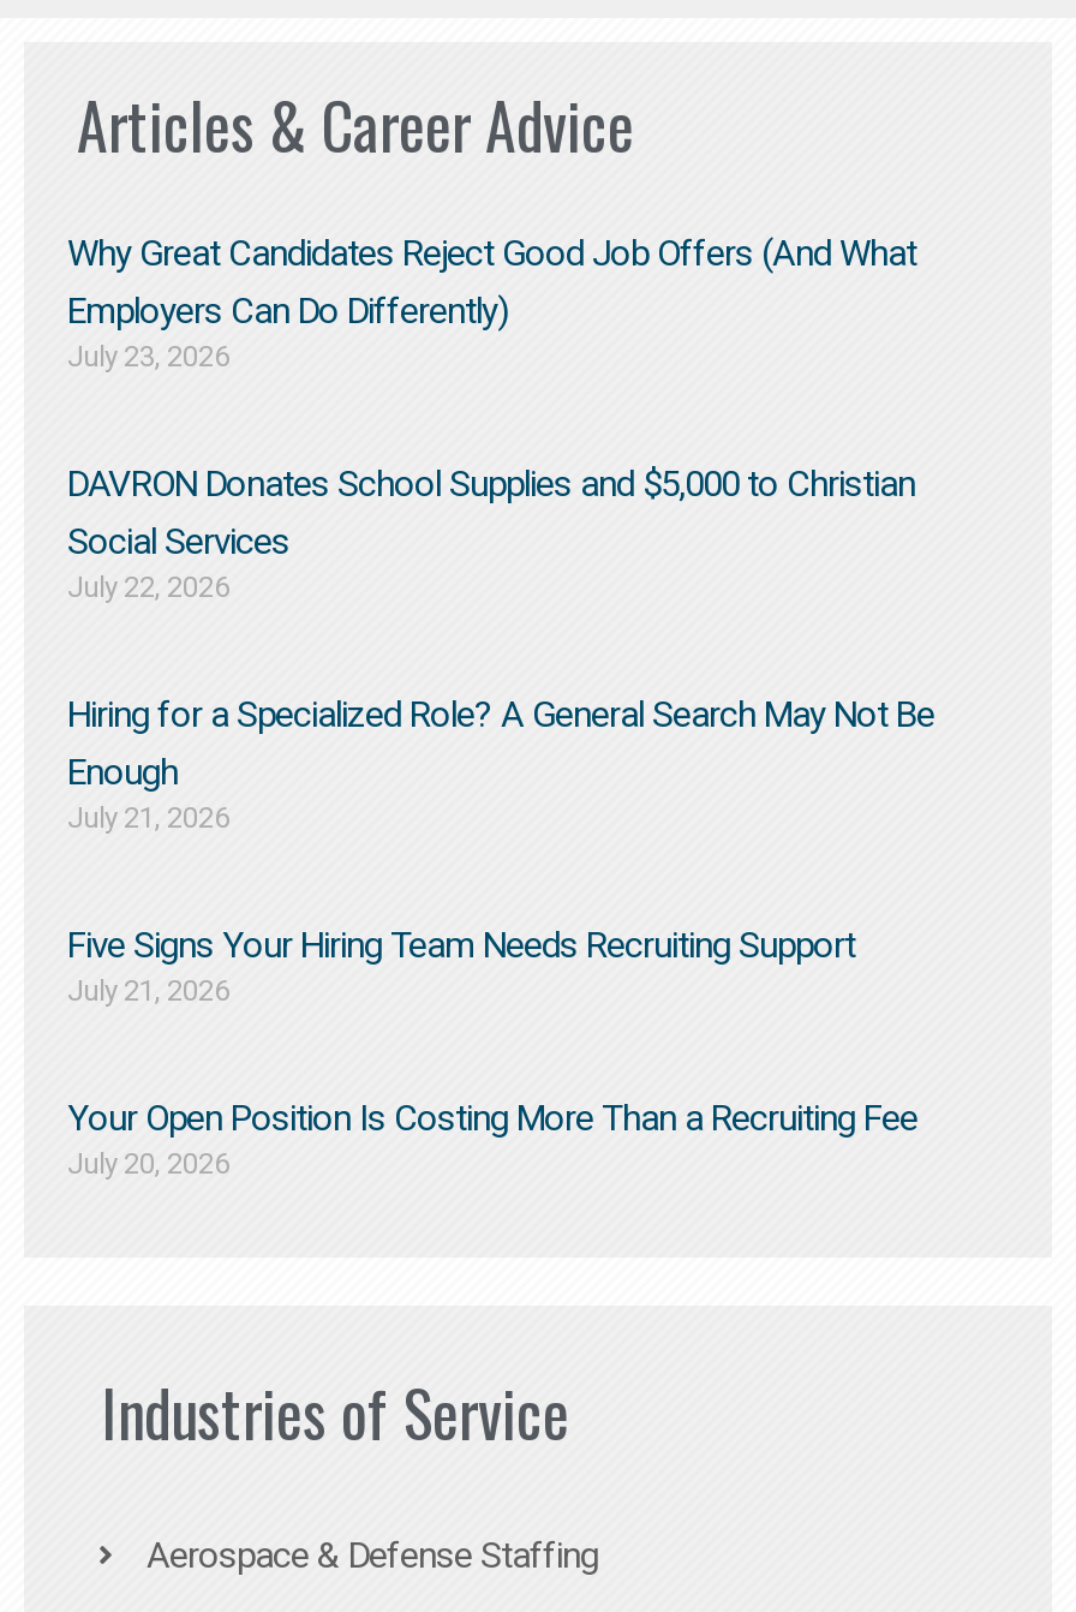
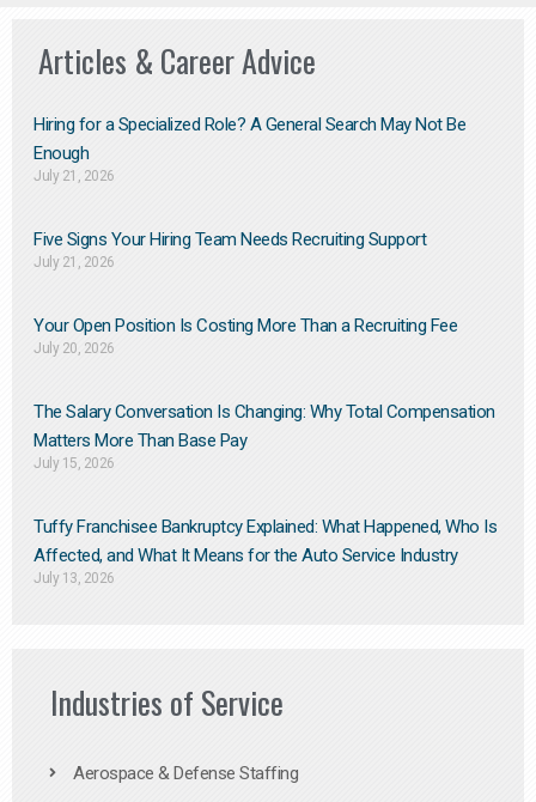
[67,231,916,603] Why Great Candidates Reject Good Job Offers (And What | Employers Can Do Differently) | July 23, 2026 | DAVRON Donates School Supplies and $5,000 to Christian | Social Services | July 22, 2026 -> none
moved [67,692,934,1180] -> [33,114,465,357]: Hiring for a Specialized Role? A General Search May Not Be | Enough | July 21, 2026 | Five Signs Your Hiring Team Needs Recruiting Support | July 21, 2026 | Your Open Position Is Costing More Than a Recruiting Fee | July 20, 2026
none -> [33,401,497,587] The Salary Conversation Is Changing: Why Total Compensation | Matters More Than Base Pay | July 15, 2026 | Tuffy Franchisee Bankruptcy Explained: What Happened, Who Is | Affected, and What It Means for the Auto Service Industry | July 13, 2026

